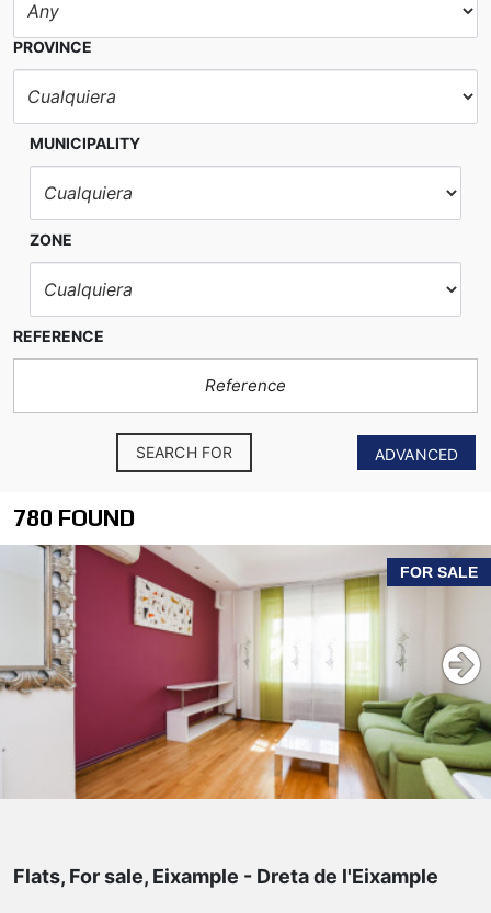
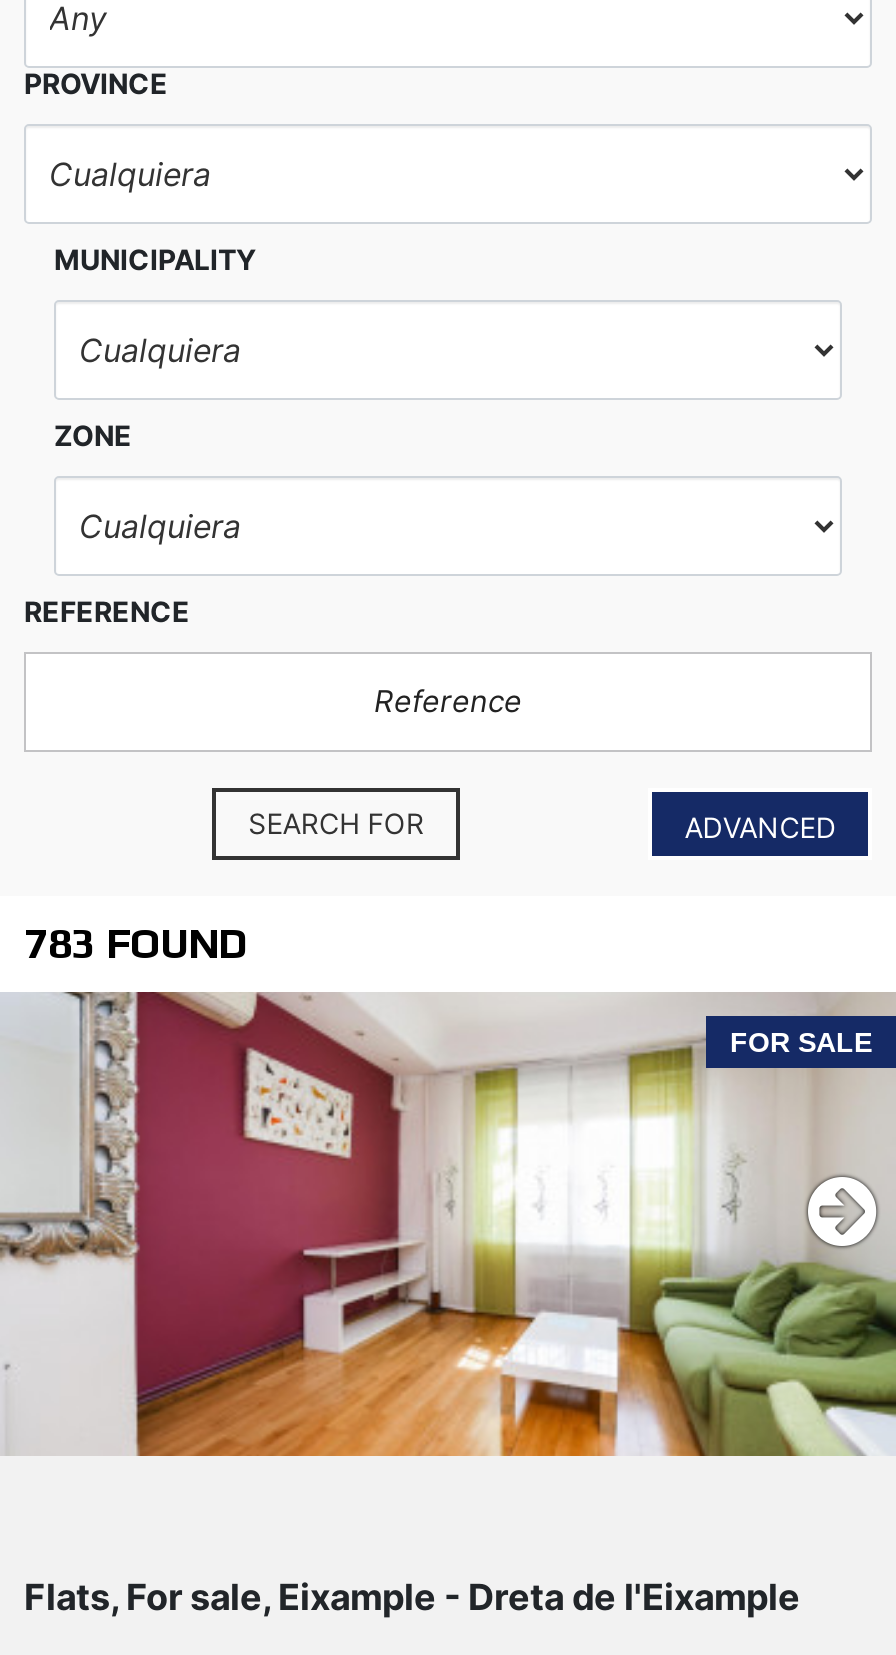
[13,505,135,532] 780 FOUND -> [24,919,246,969] 783 FOUND

